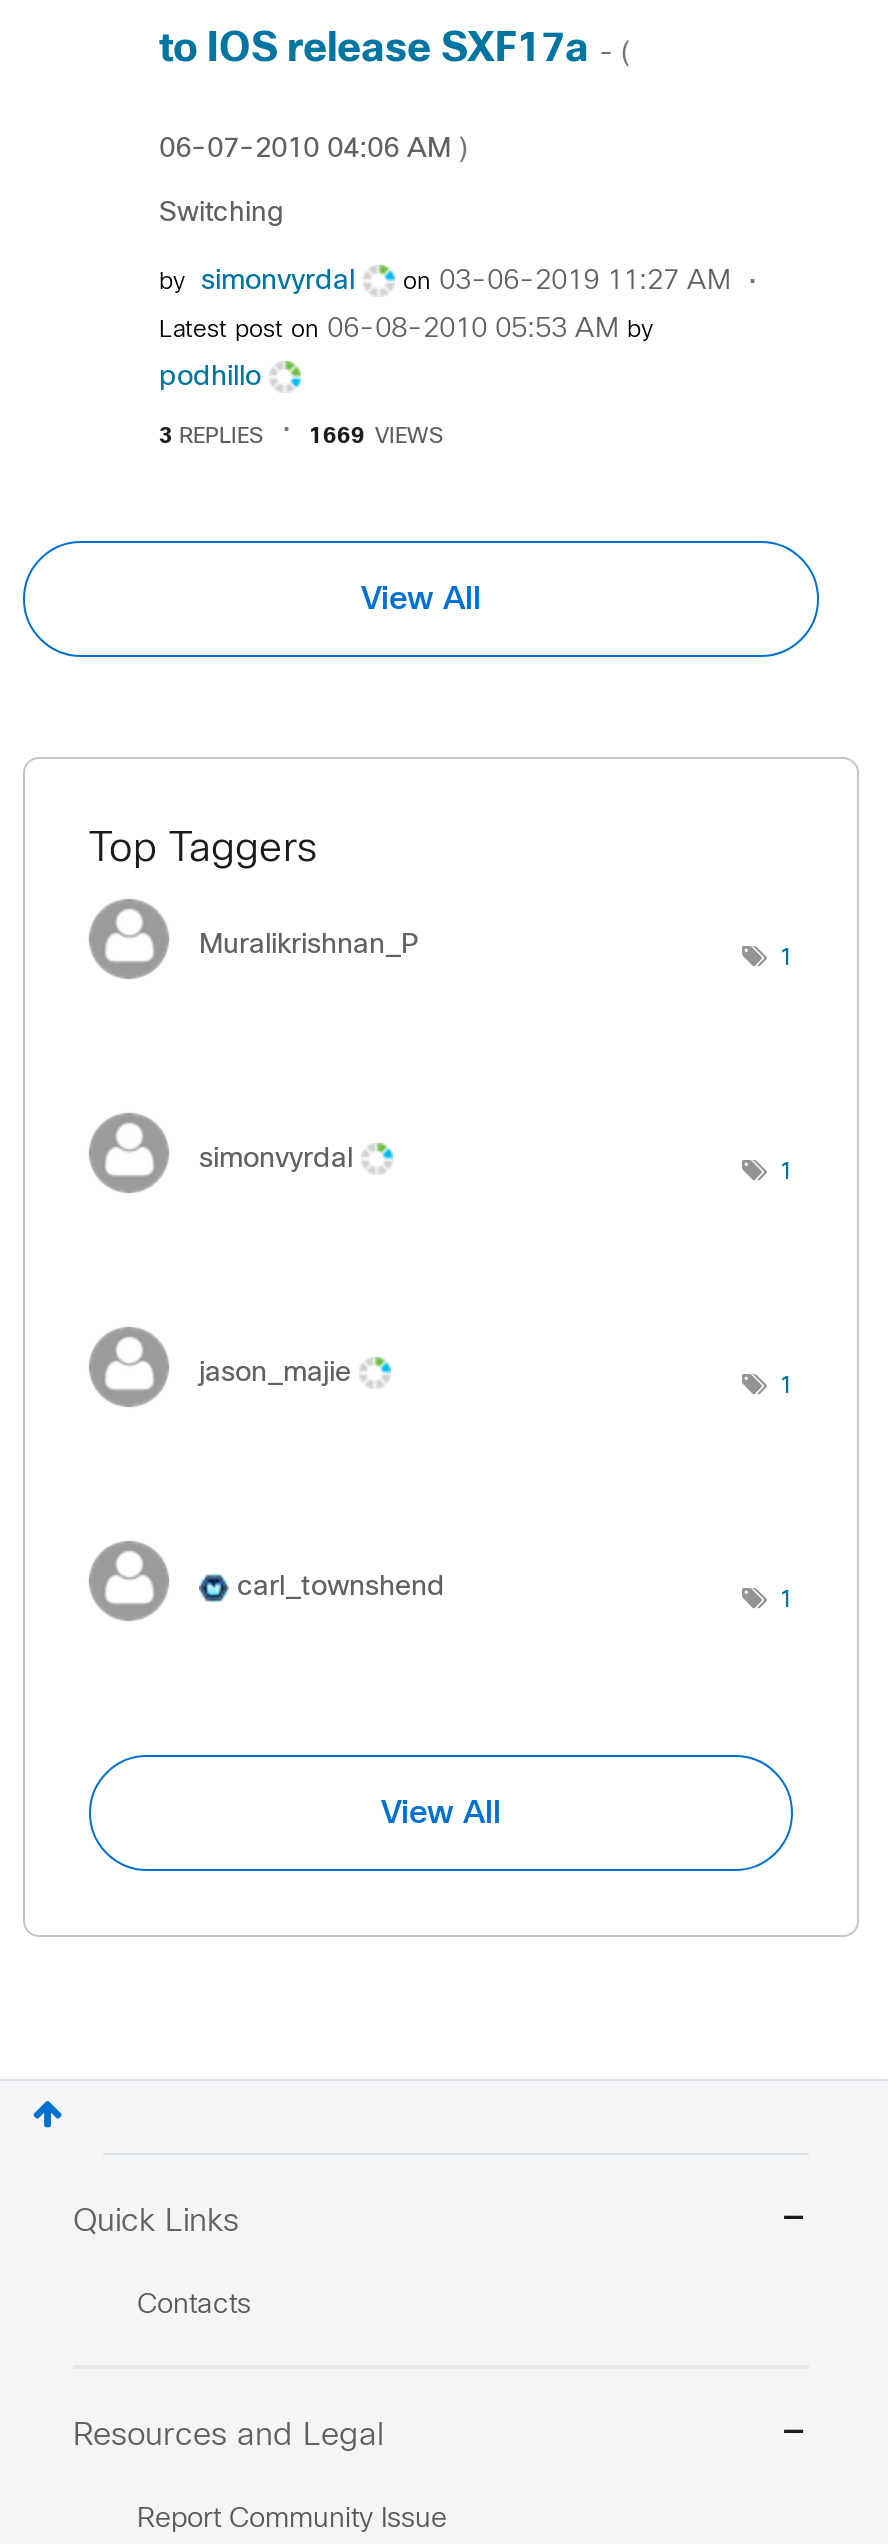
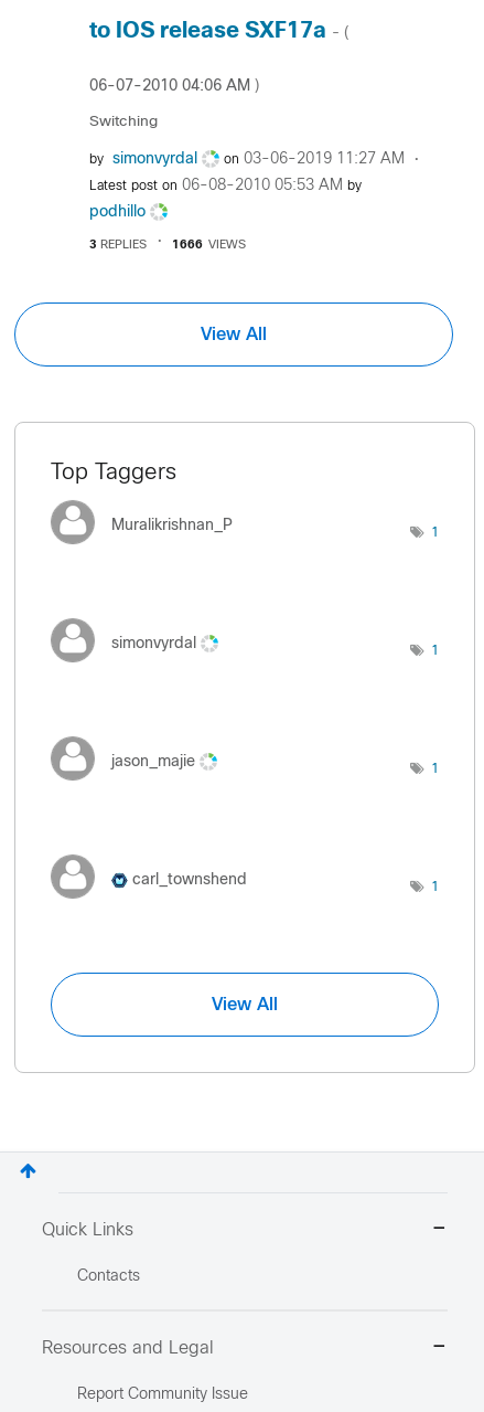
[309,427,443,447] 1669 VIEWS -> [172,240,246,251] 1666 VIEWS

